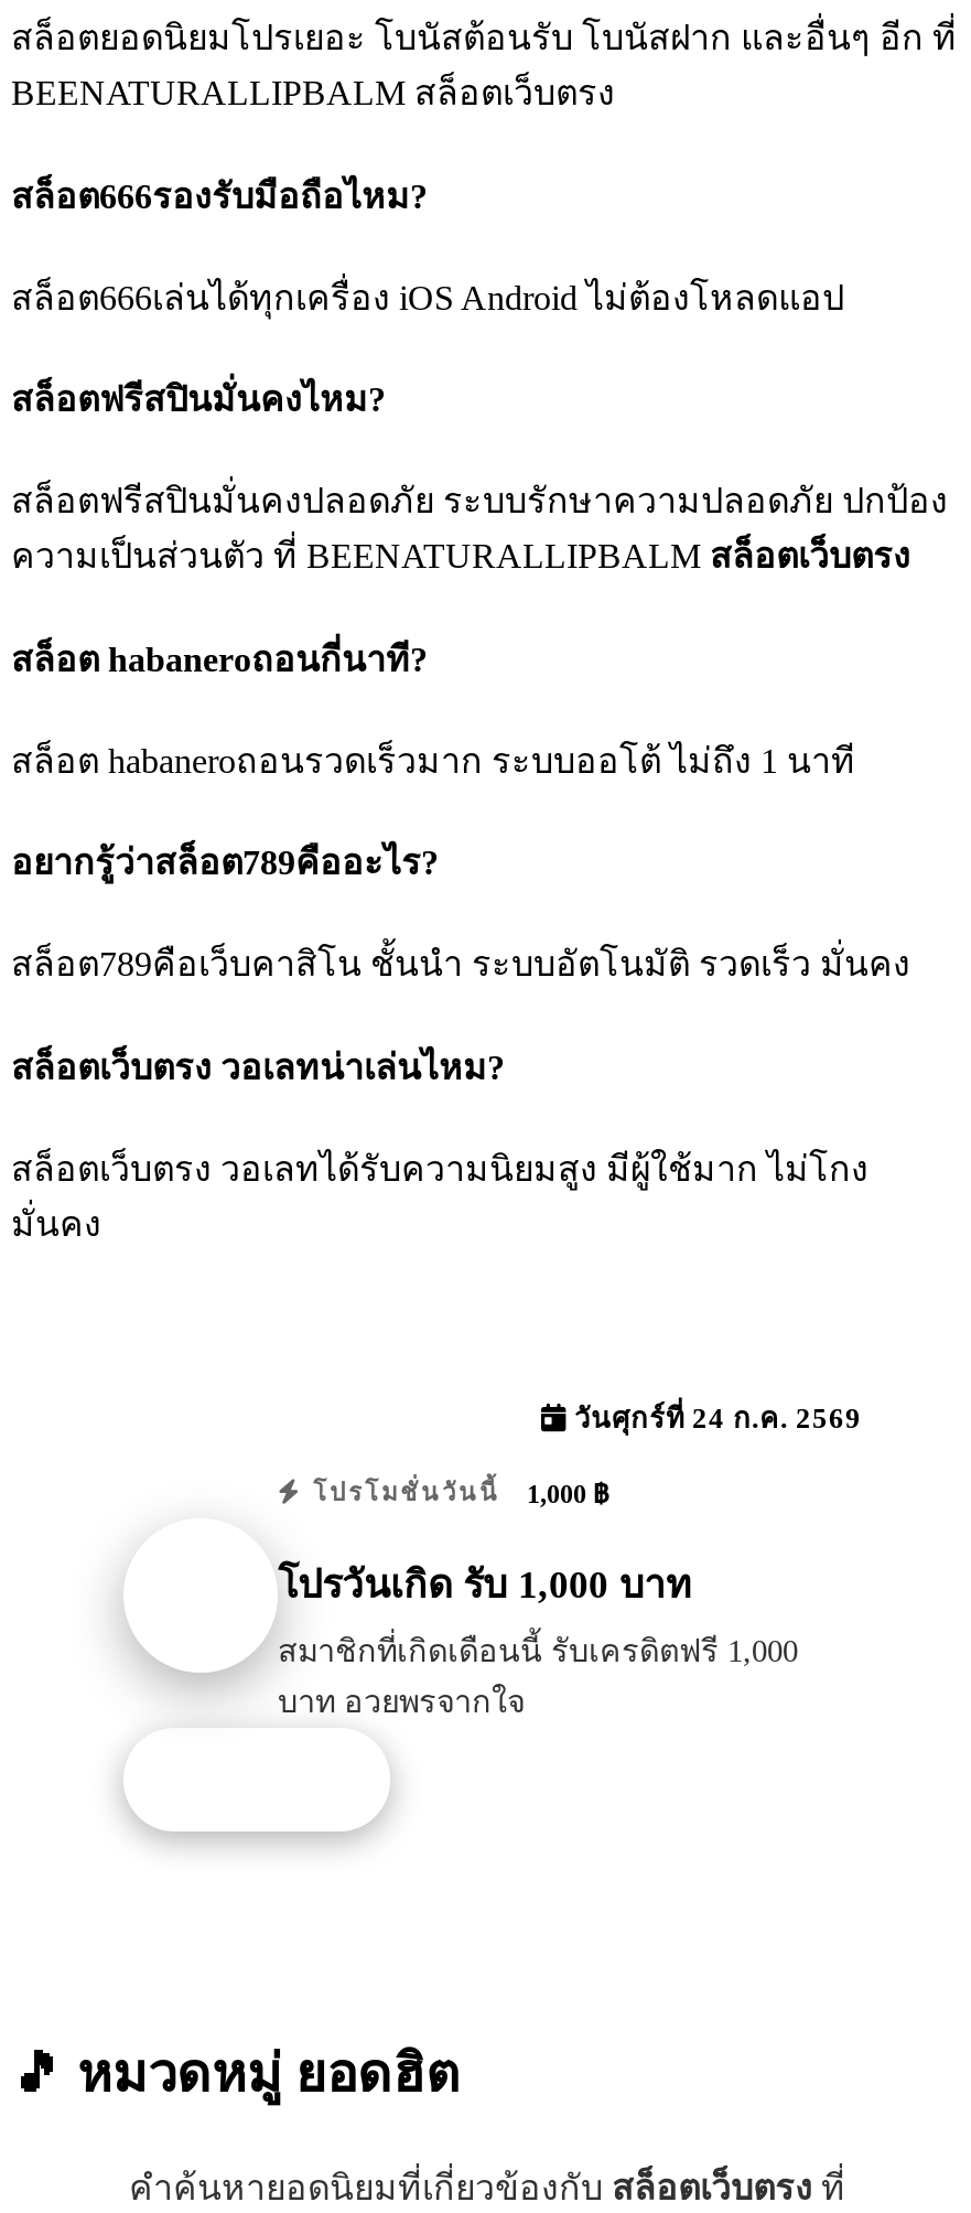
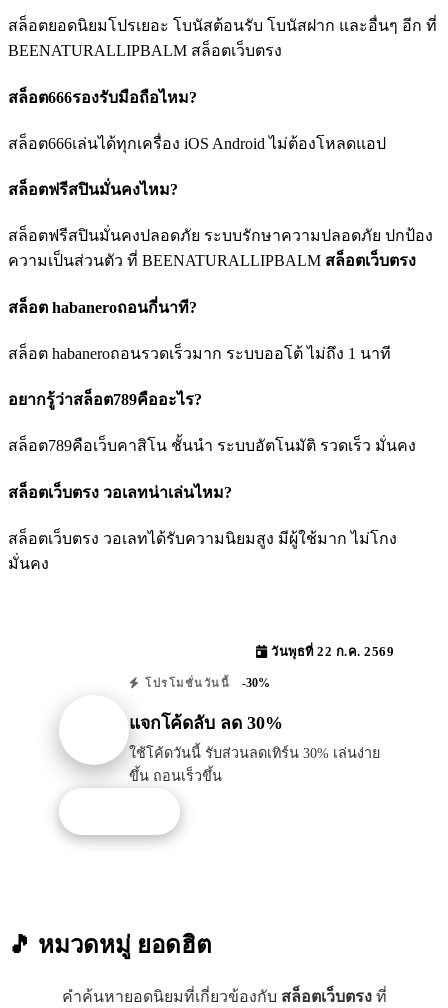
[567,1403,862,1434] วันศุกร์ที่ 24 ก.ค. 2569 -> [267,645,394,659] วันพุธที่ 22 ก.ค. 2569
[303,1478,608,1509] โปรโมชั่นวันนี้ 1,000 ฿ -> [140,676,270,690] โปรโมชั่นวันนี้ -30%
[278,1561,692,1605] โปรวันเกิด รับ 1,000 บาท -> [129,712,283,732] แจกโค้ดลับ ลด 30%
[278,1632,798,1718] สมาชิกที่เกิดเดือนนี้ รับเครดิตฟรี 1,000 | บาท อวยพรจากใจ -> [129,744,380,783] ใช้โค้ดวันนี้ รับส่วนลดเทิร์น 30% เล่นง่าย | ขึ้น ถอนเร็วขึ้น

